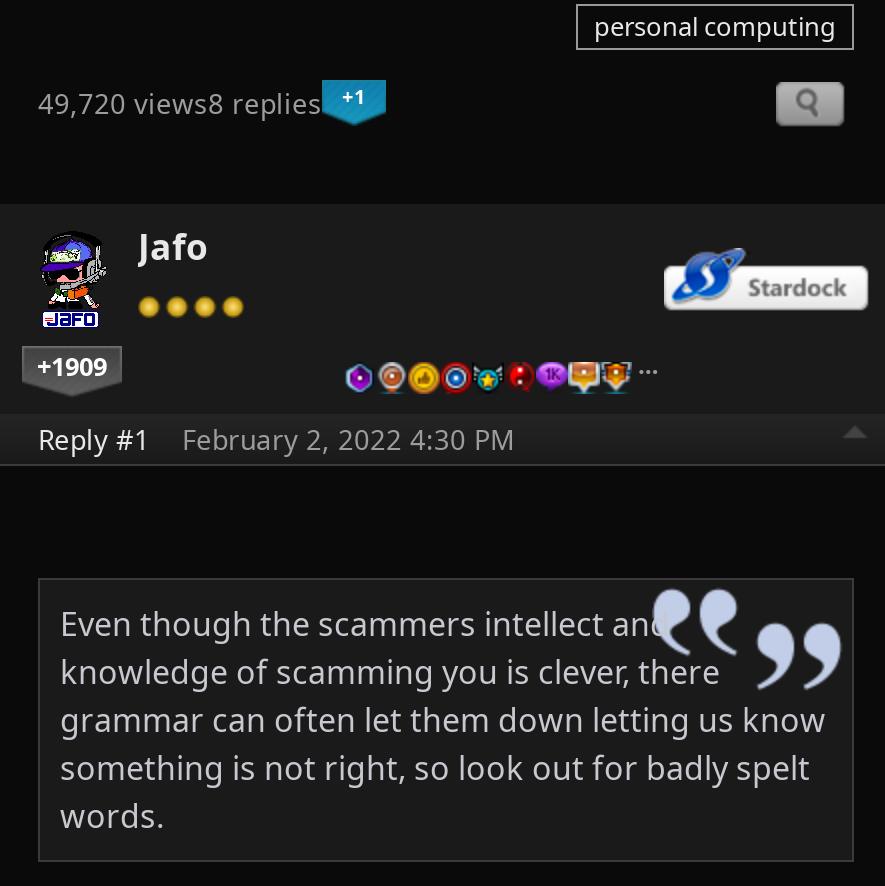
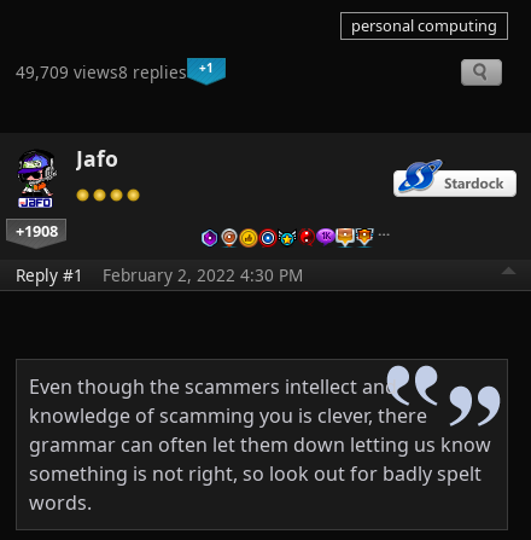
[38,83,322,121] 49,720 views8 replies -> [16,60,187,83] 49,709 views8 replies
[37,348,107,384] +1909 -> [15,220,57,241] +1908

